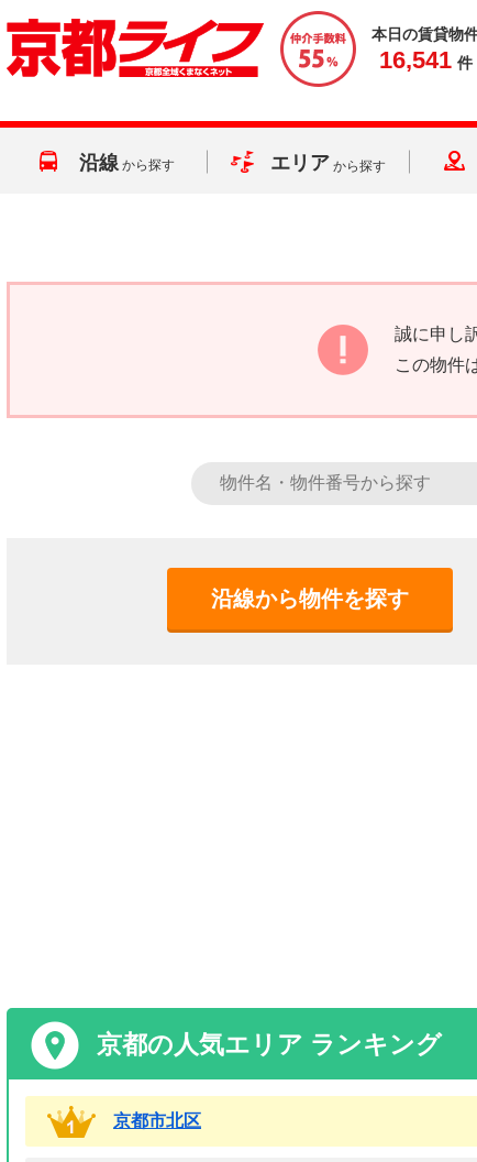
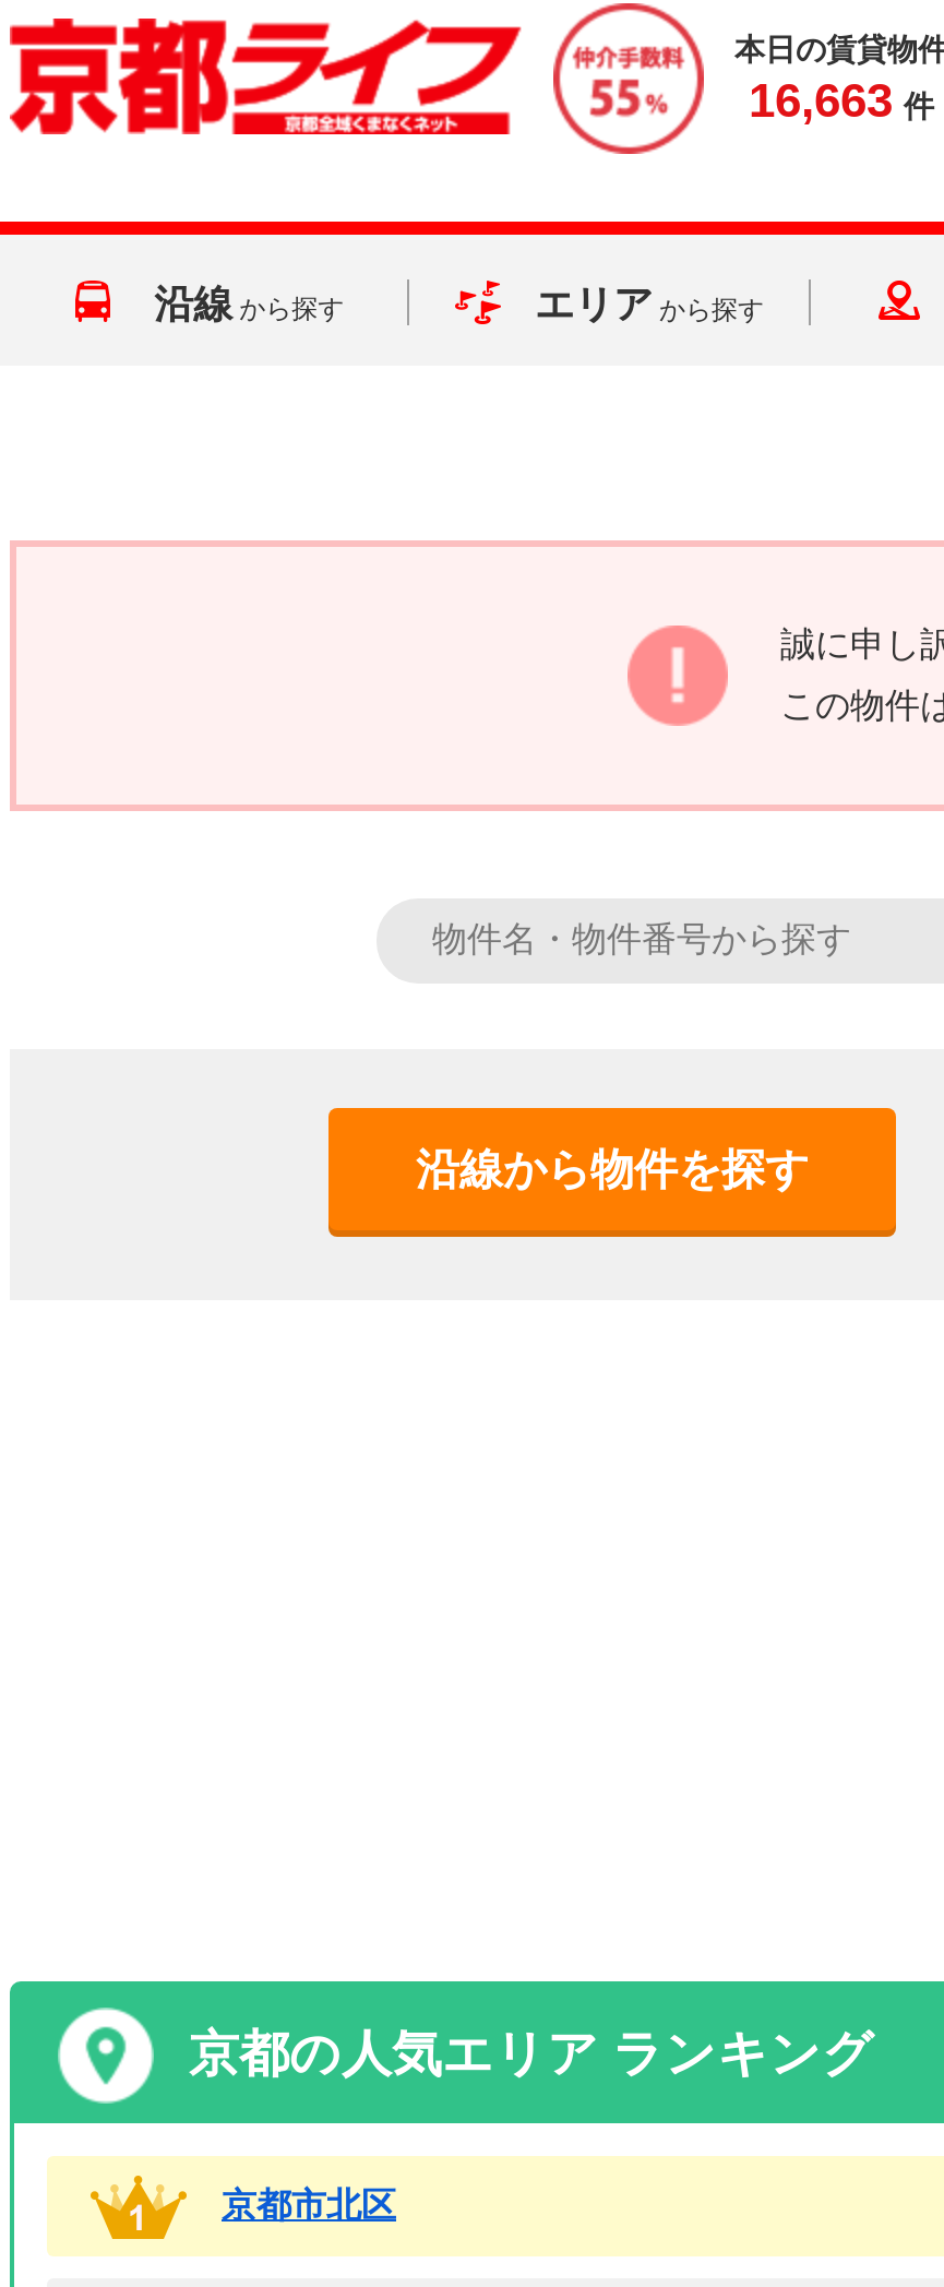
[379,46,472,73] 16,541 件 -> [749,72,934,127] 16,663 件

